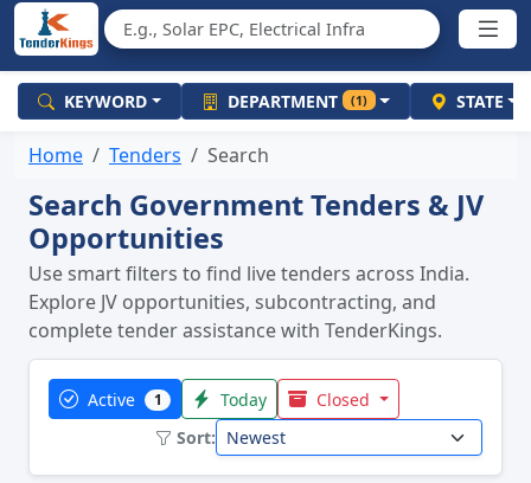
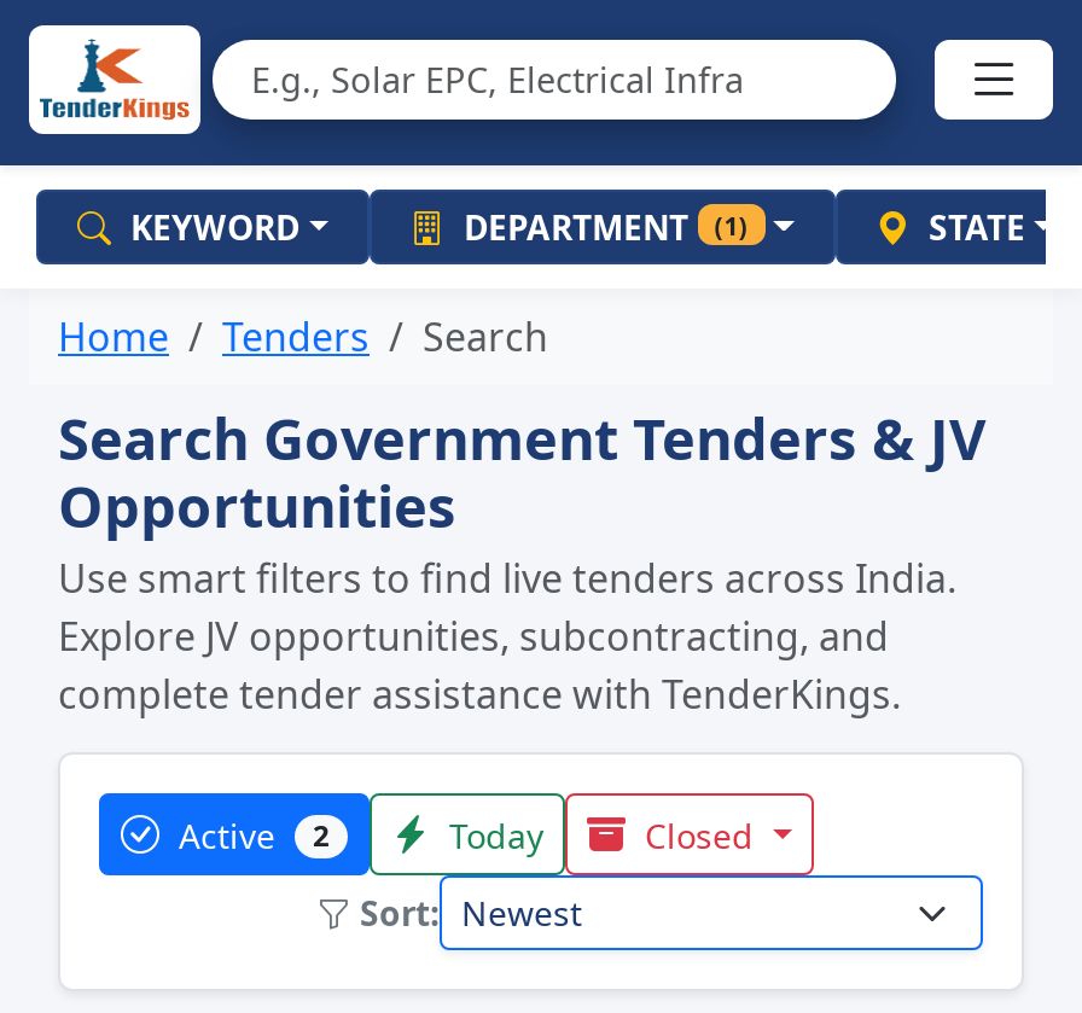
[83,388,162,411] Active 1 -> [169,813,330,858] Active 2

